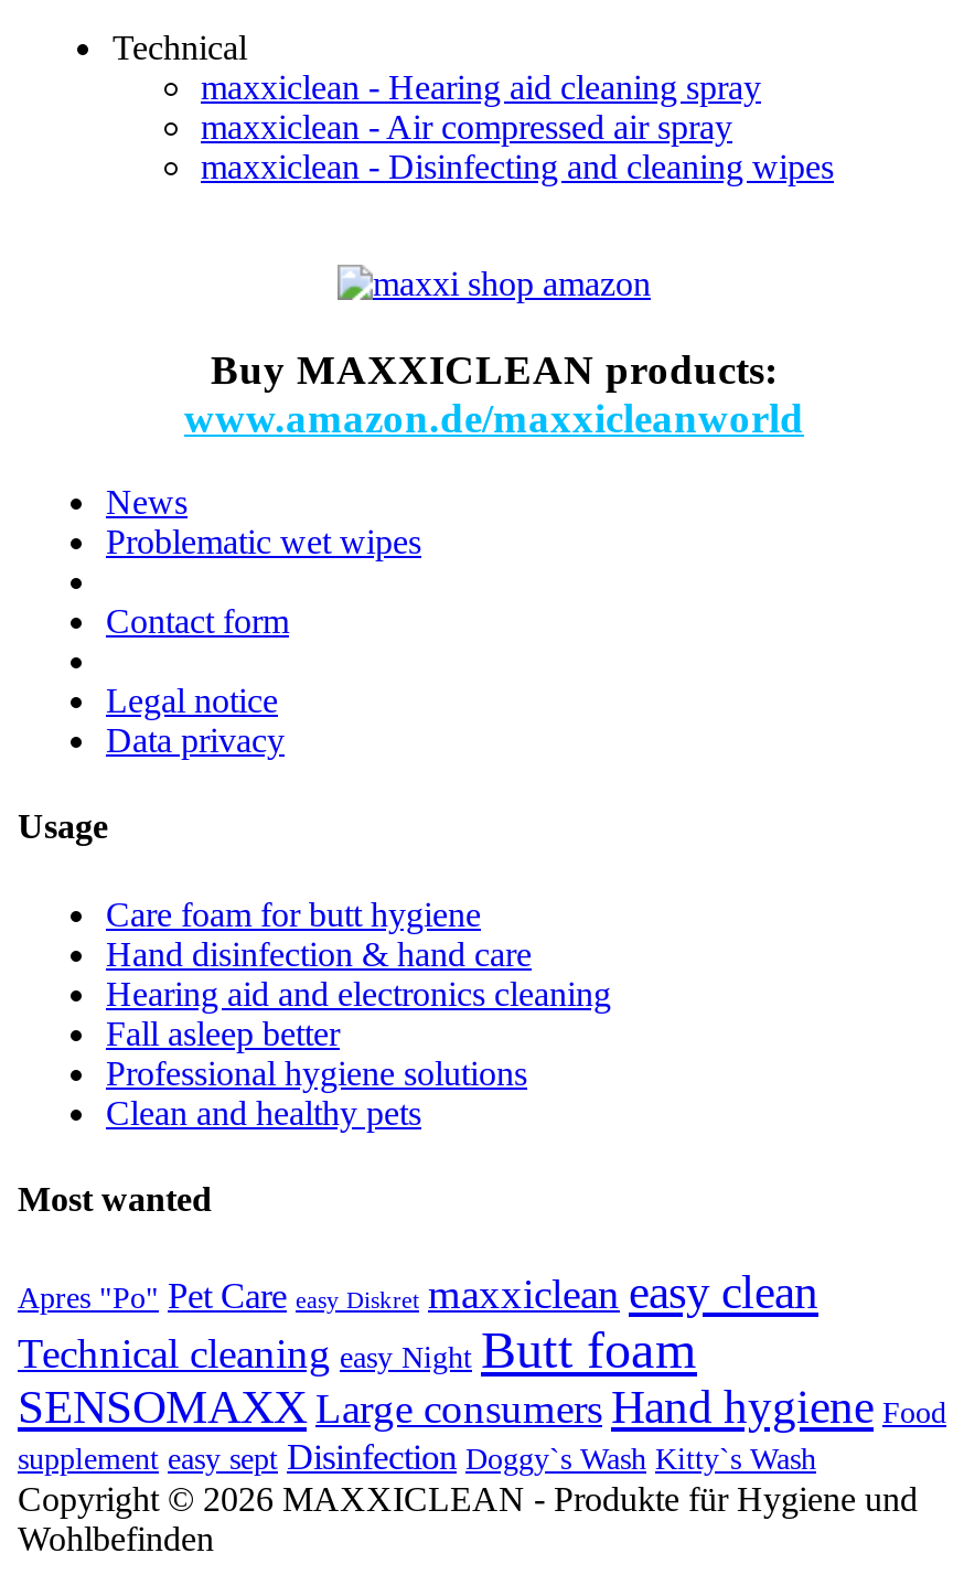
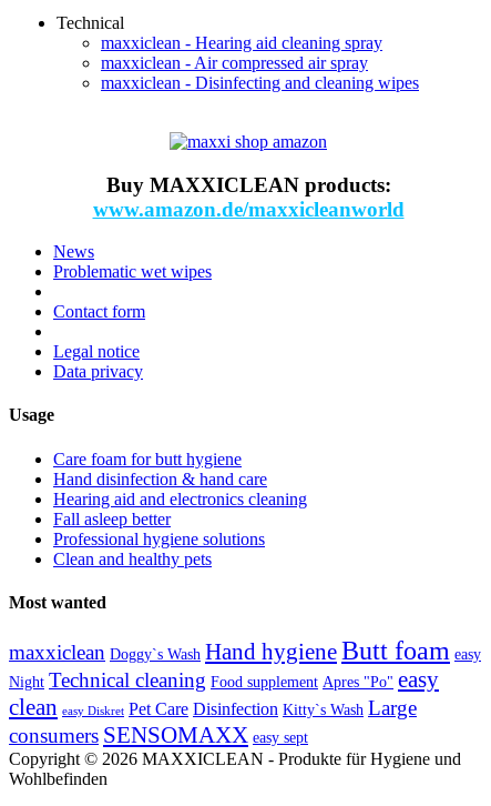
[18,1267,946,1479] Apres "Po" Pet Care easy Diskret maxxiclean easy clean | Technical cleaning easy Night Butt foam | SENSOMAXX Large consumers Hand hygiene Food | supplement easy sept Disinfection Doggy`s Wash Kitty`s Wash -> [9,636,481,749] maxxiclean Doggy`s Wash Hand hygiene Butt foam easy | Night Technical cleaning Food supplement Apres "Po" easy | clean easy Diskret Pet Care Disinfection Kitty`s Wash Large | consumers SENSOMAXX easy sept

